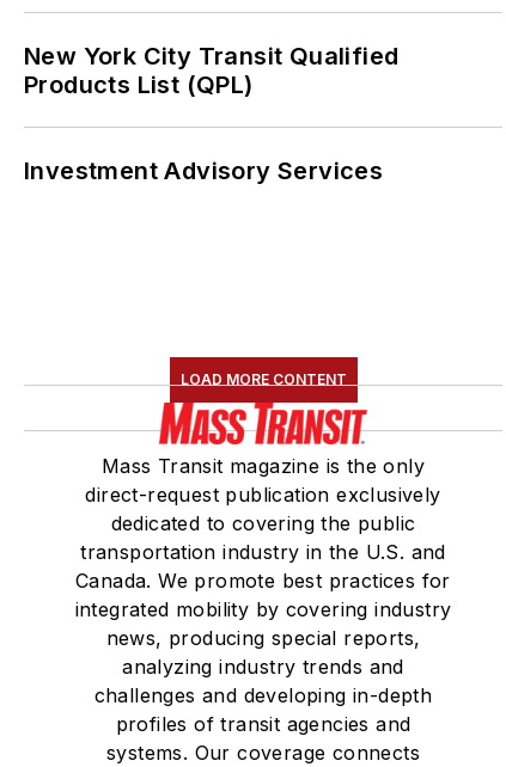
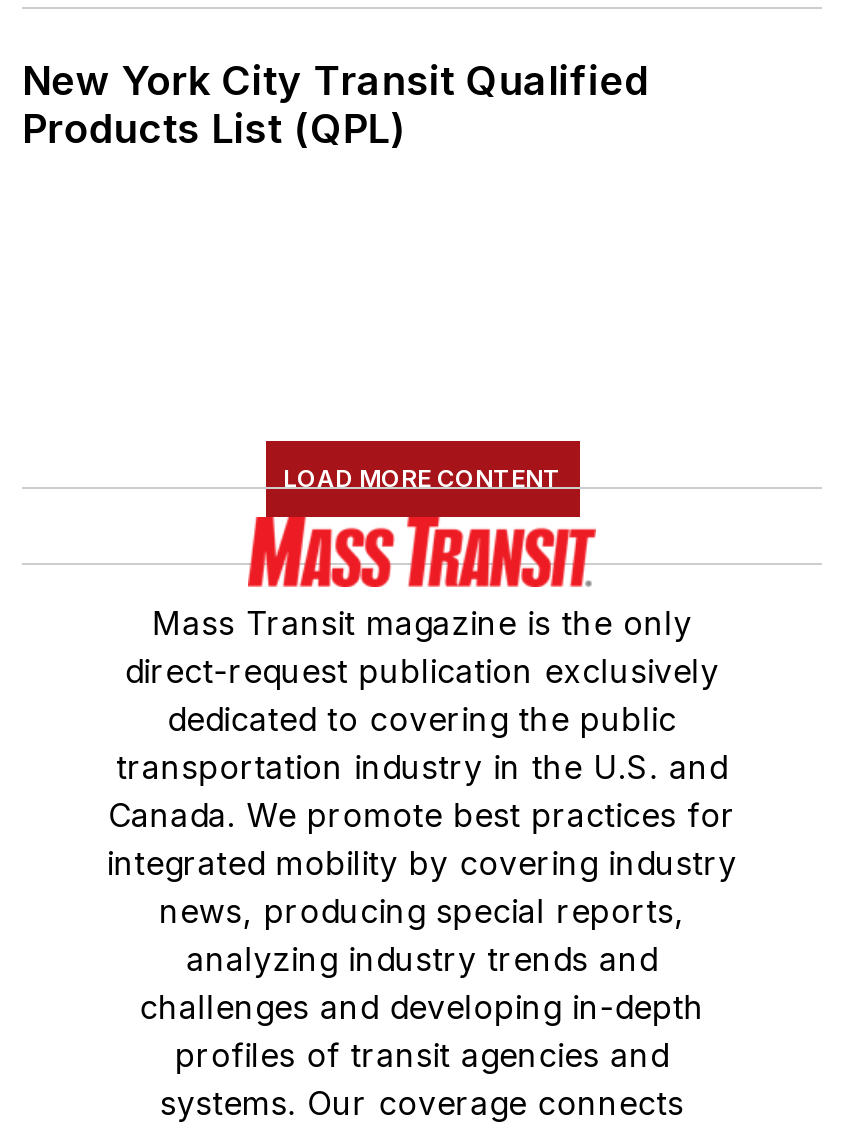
[24,157,383,185] Investment Advisory Services -> none

